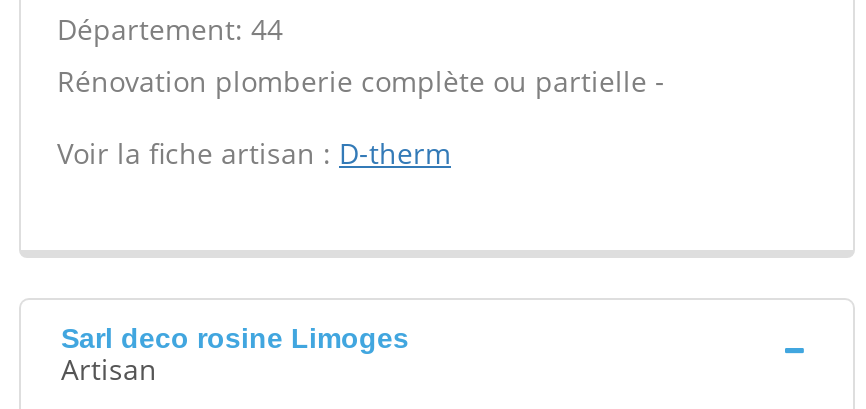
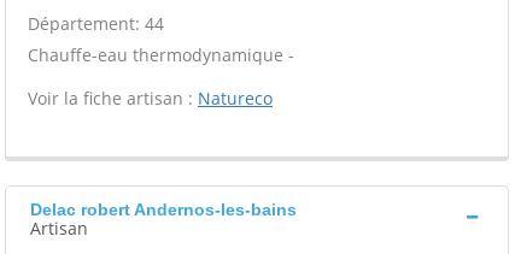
[57,62,665,100] Rénovation plomberie complète ou partielle - -> [28,43,294,66] Chauffe-eau thermodynamique -
[57,134,451,172] Voir la fiche artisan : D-therm -> [28,87,273,110] Voir la fiche artisan : Natureco
[61,322,409,354] Sarl deco rosine Limoges -> [30,200,297,219] Delac robert Andernos-les-bains

